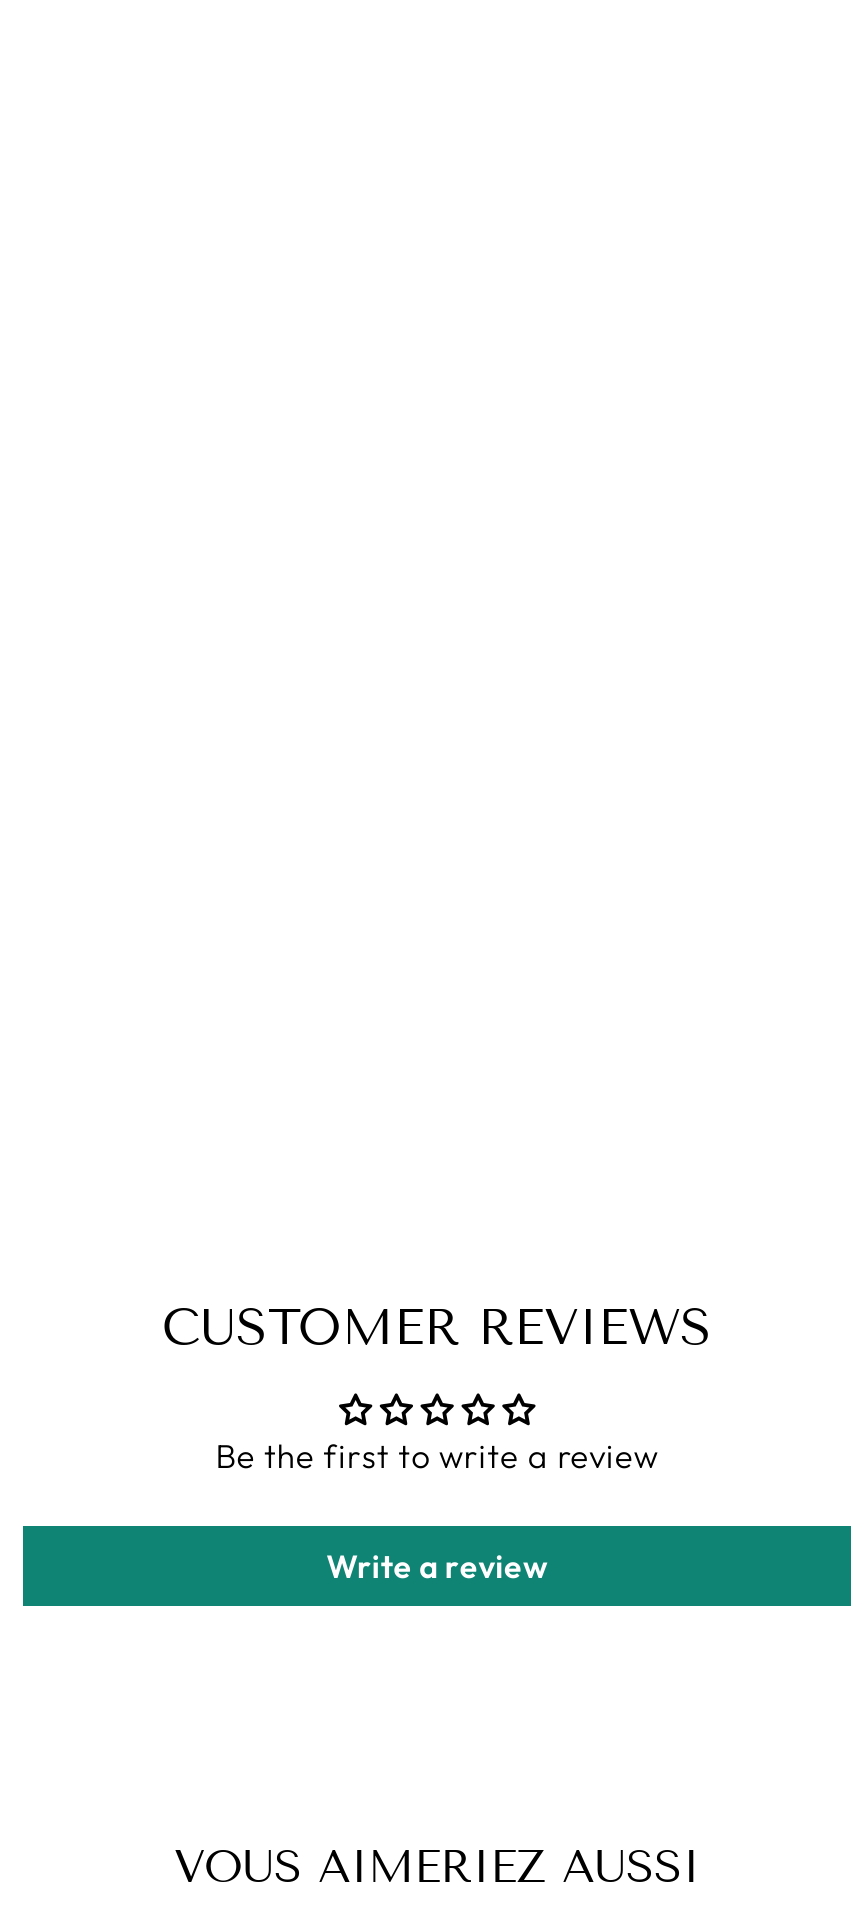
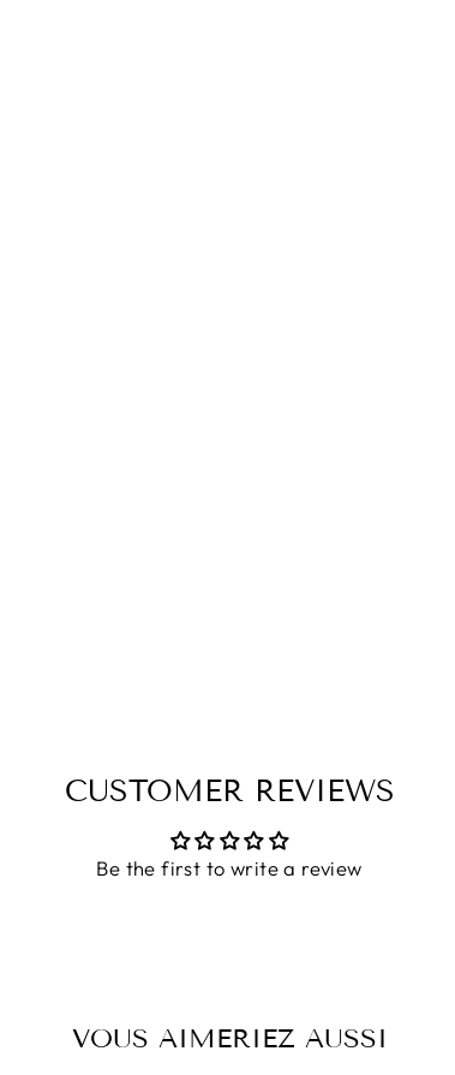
[326,1546,548,1586] Write a review -> none

